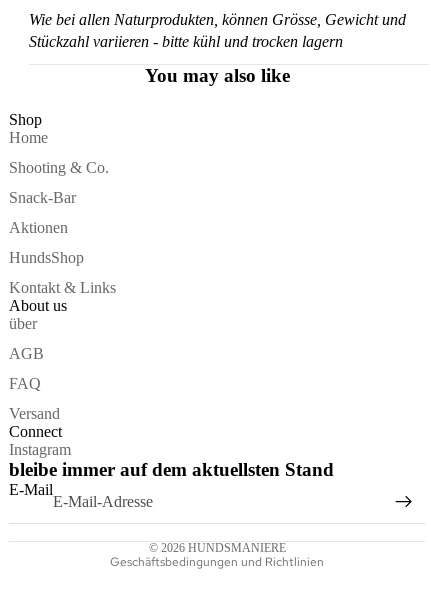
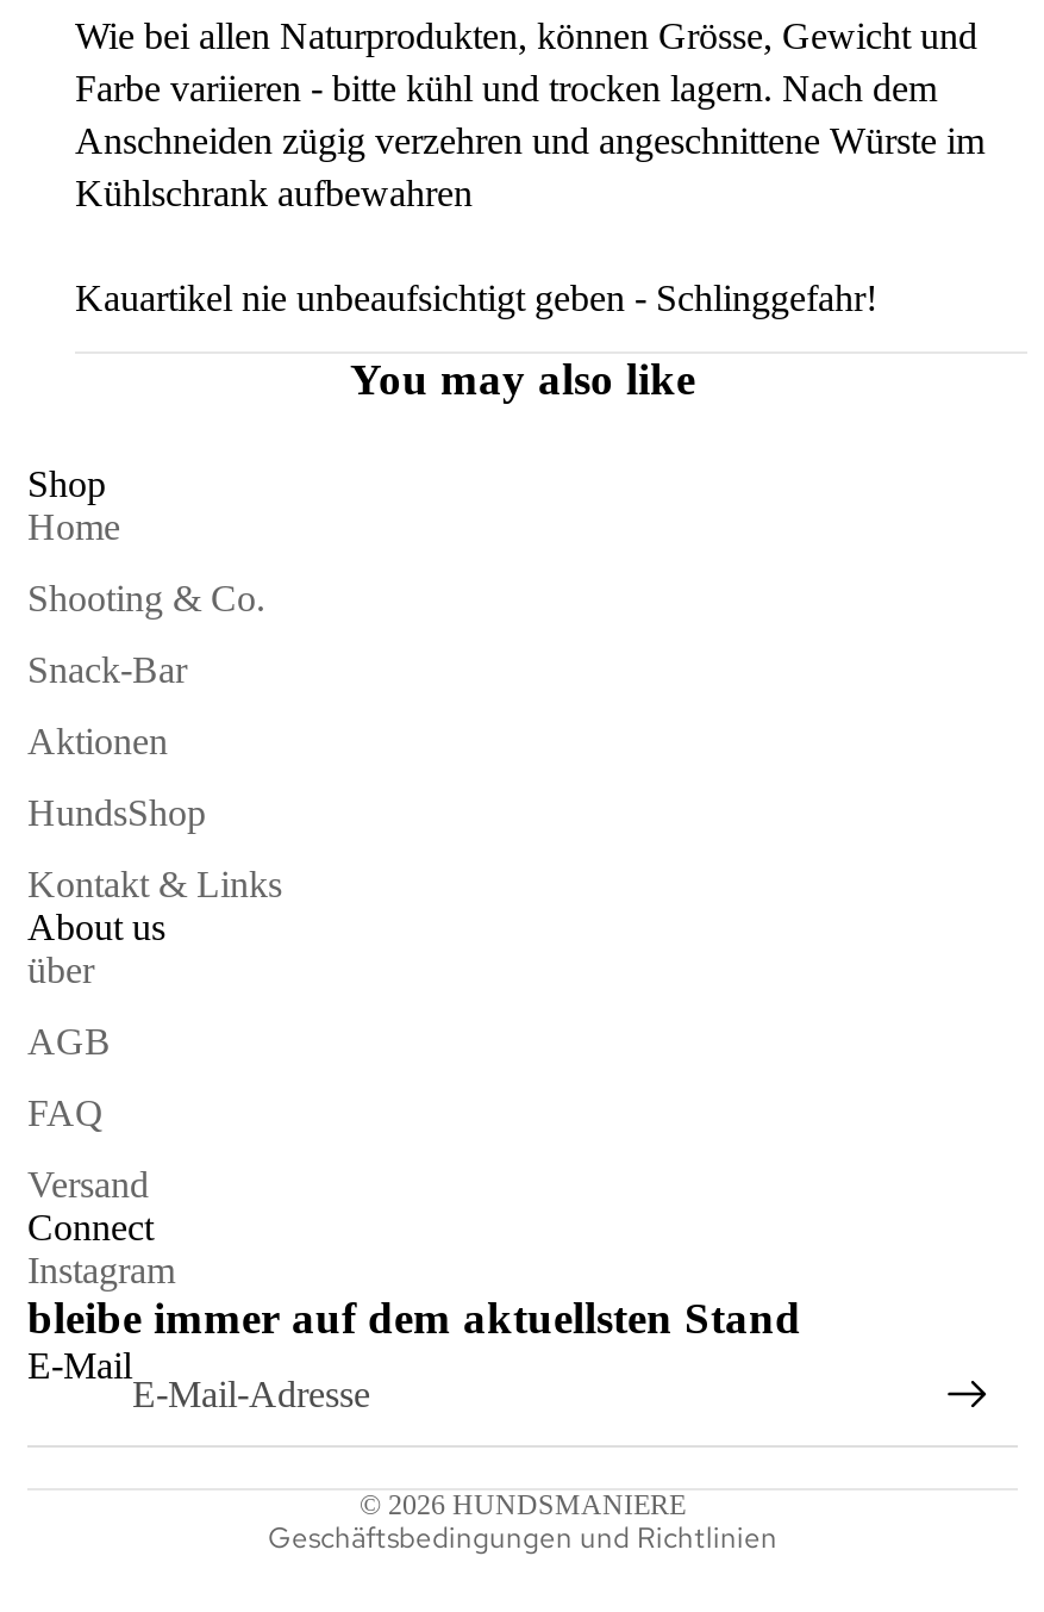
[29,33,343,50] Stückzahl variieren - bitte kühl und trocken lagern -> [75,68,984,318] Farbe variieren - bitte kühl und trocken lagern. Nach dem | Anschneiden zügig verzehren und angeschnittene Würste im | Kühlschrank aufbewahren | Kauartikel nie unbeaufsichtigt geben - Schlinggefahr!

